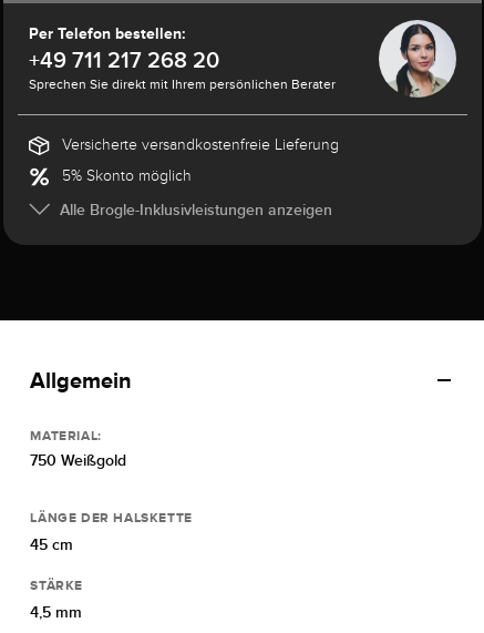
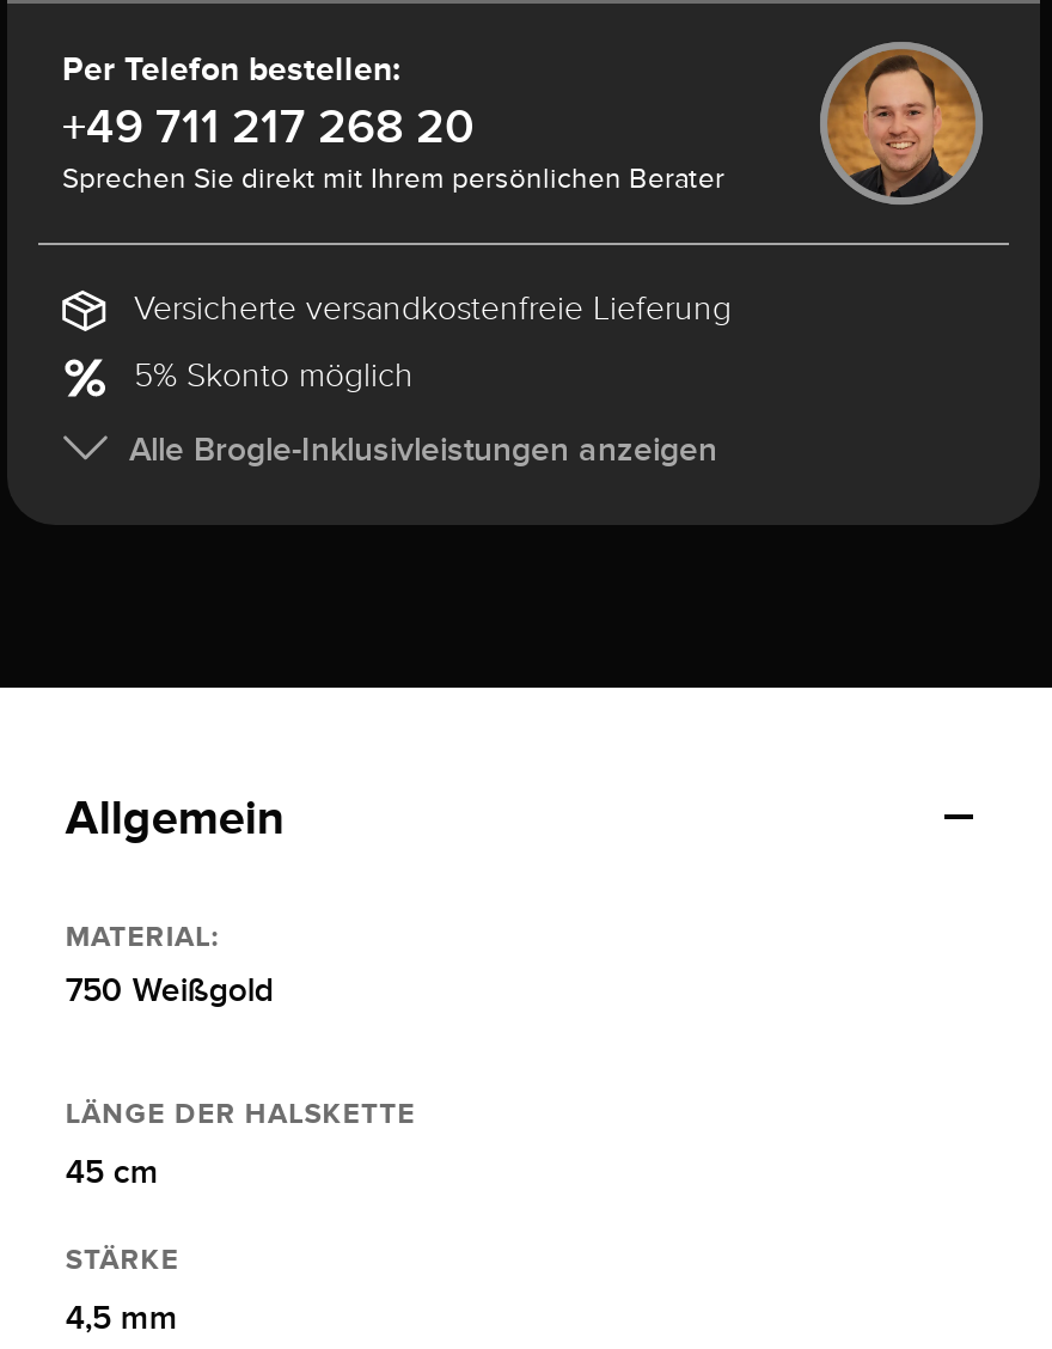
[379,20,456,96] [image] -> [820,42,983,202] [image]

